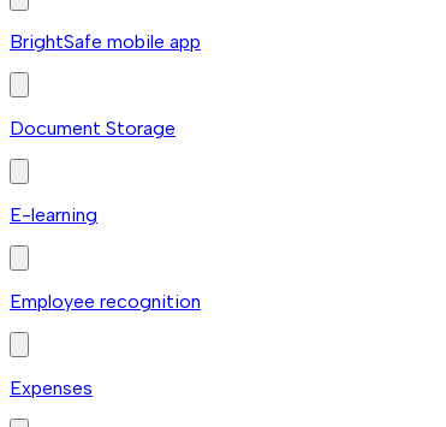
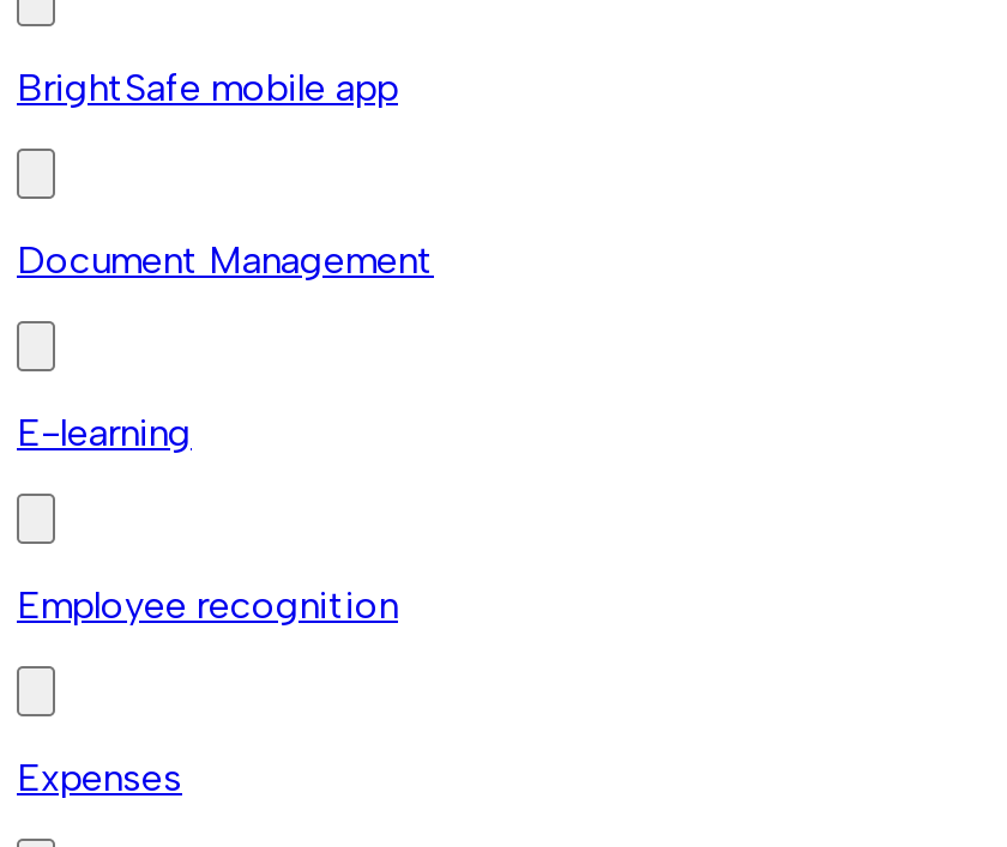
[10,117,176,140] Document Storage -> [17,237,434,283] Document Management

